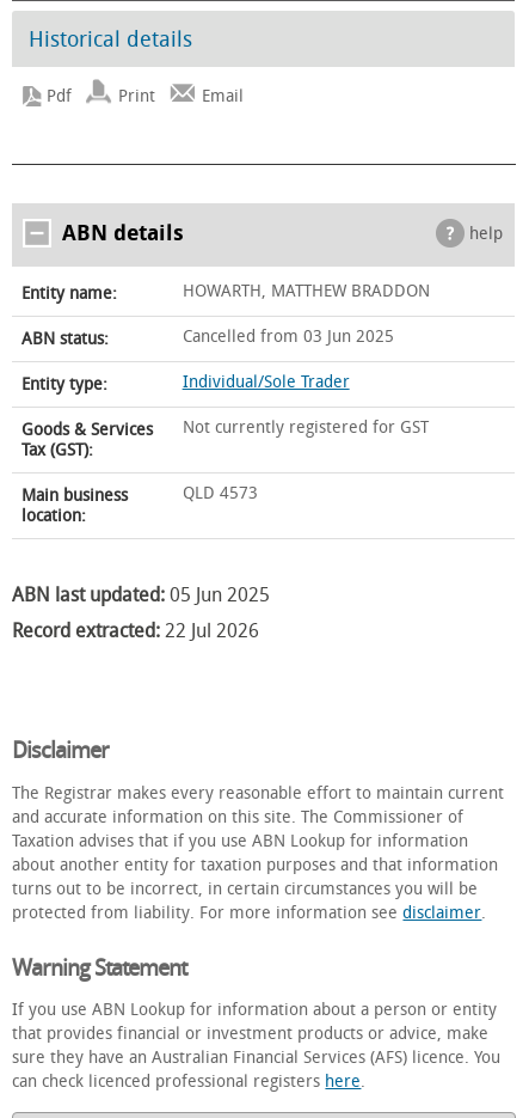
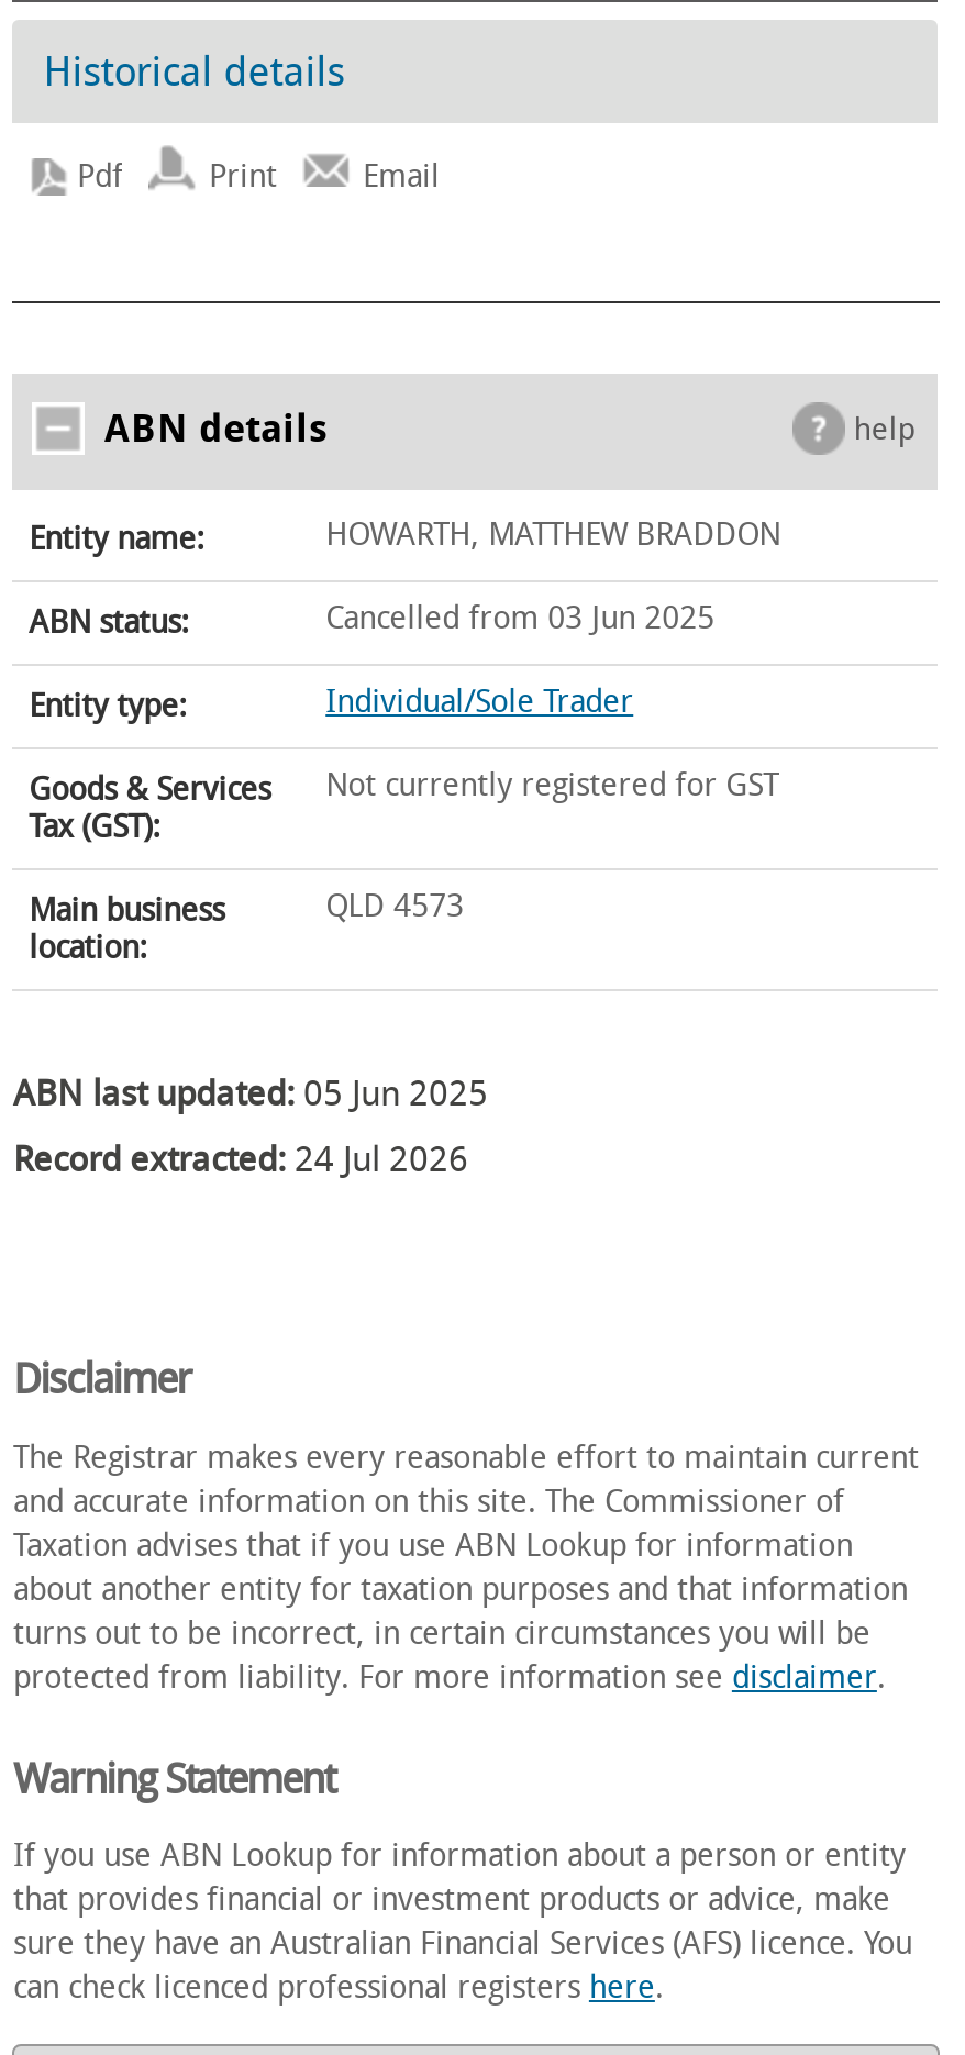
[12,619,260,642] Record extracted: 22 Jul 2026 -> [13,1138,468,1180] Record extracted: 24 Jul 2026

